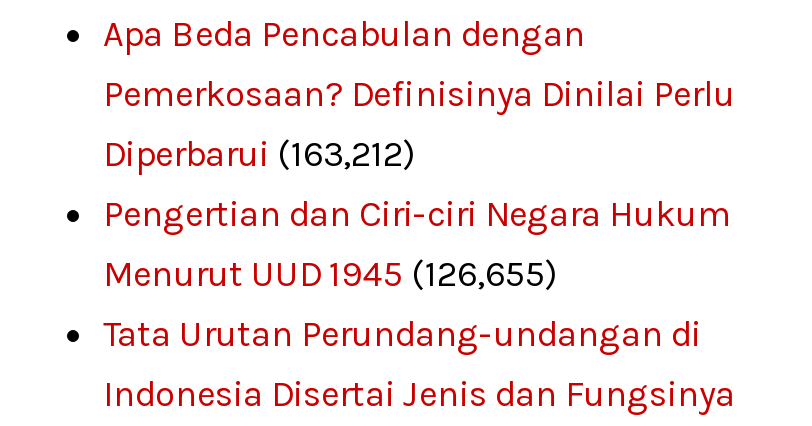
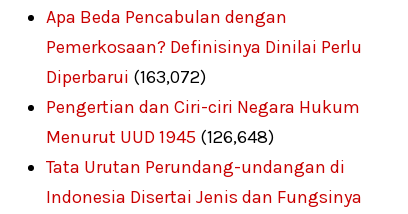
[103,133,415,177] Diperbarui (163,212) -> [46,66,206,88] Diperbarui (163,072)
[103,253,557,297] Menurut UUD 1945 (126,655) -> [46,126,274,148] Menurut UUD 1945 (126,648)

